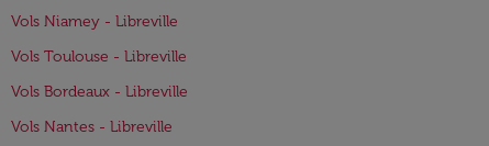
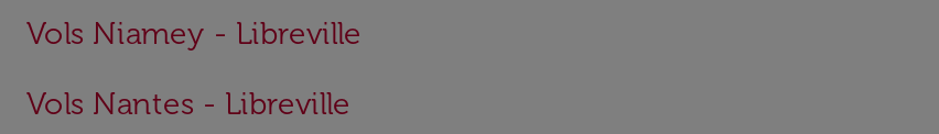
[11,47,188,101] Vols Toulouse - Libreville | Vols Bordeaux - Libreville -> none

